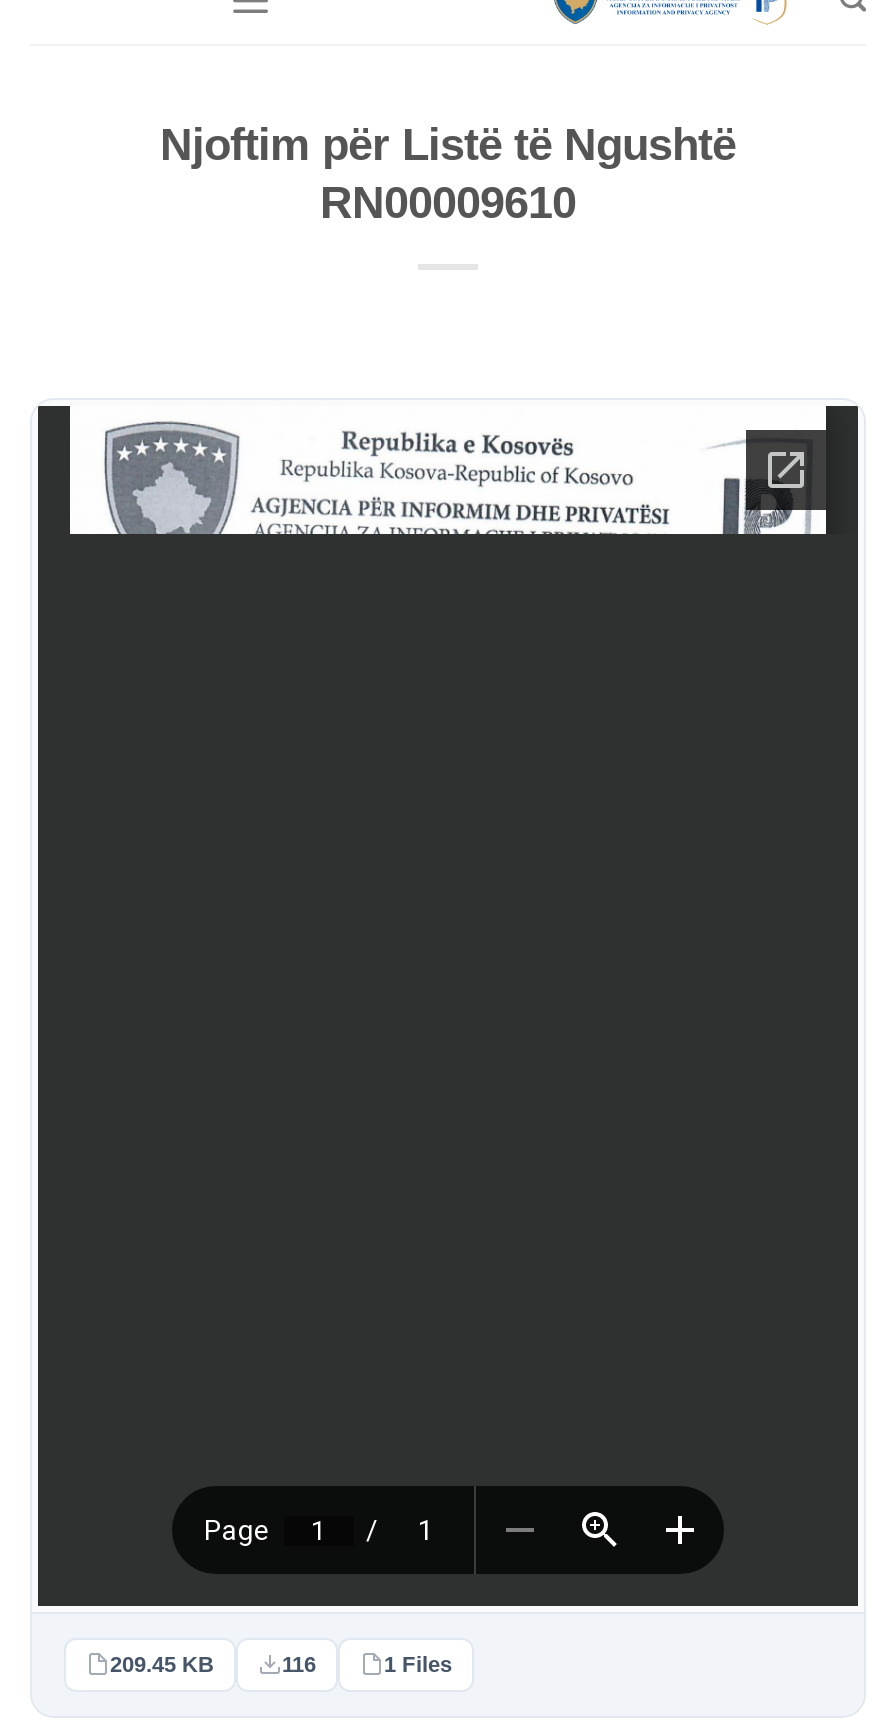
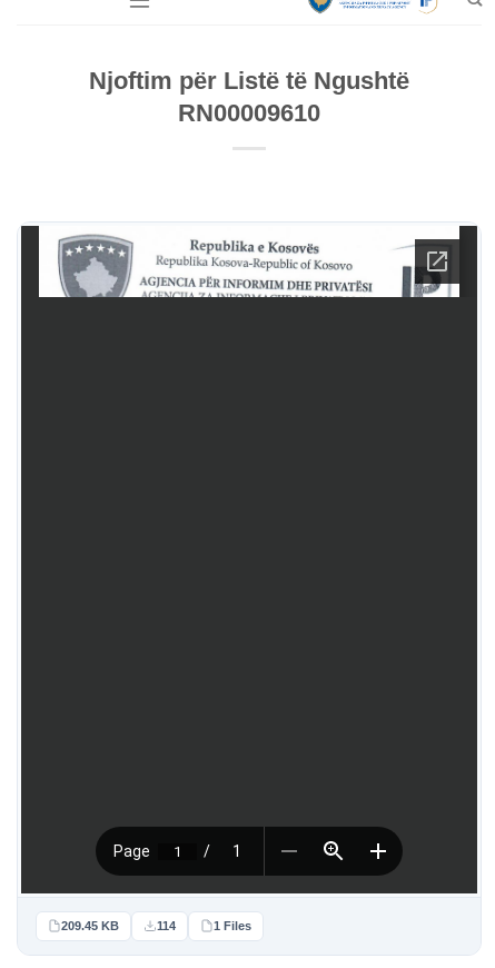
[282,1651,316,1675] 116 -> [157,919,176,932] 114

